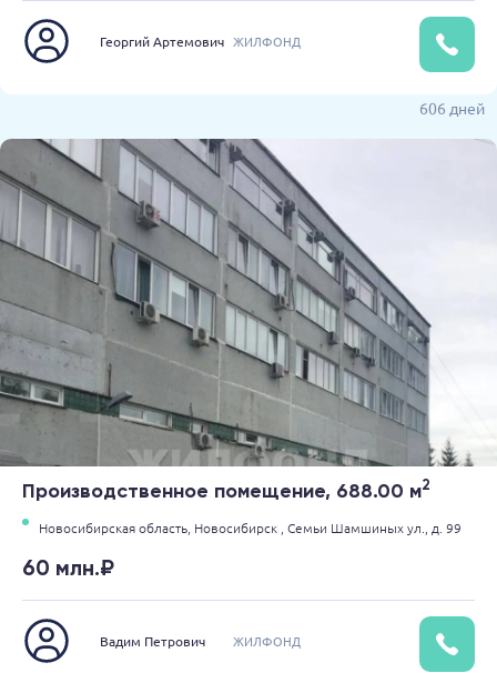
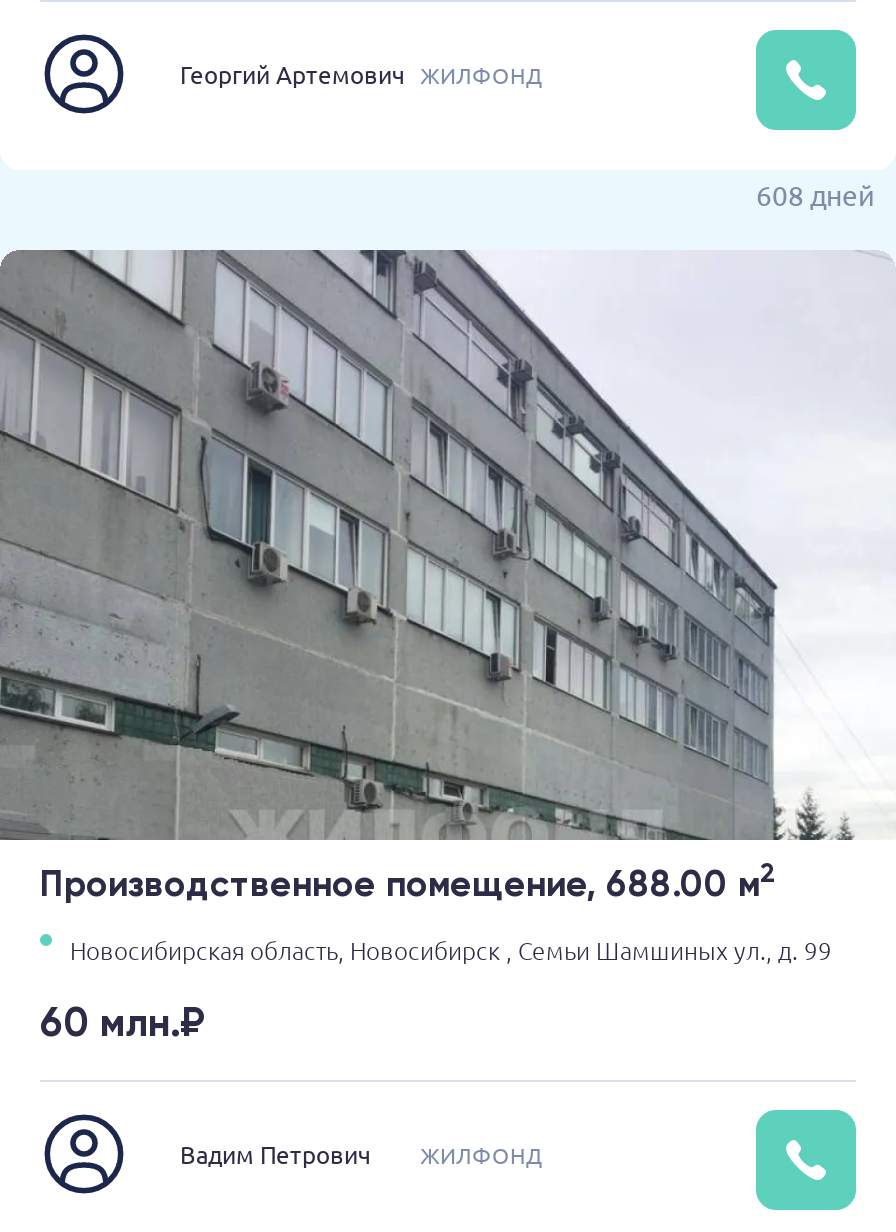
[419,98,485,118] 606 дней -> [756,176,874,212] 608 дней

